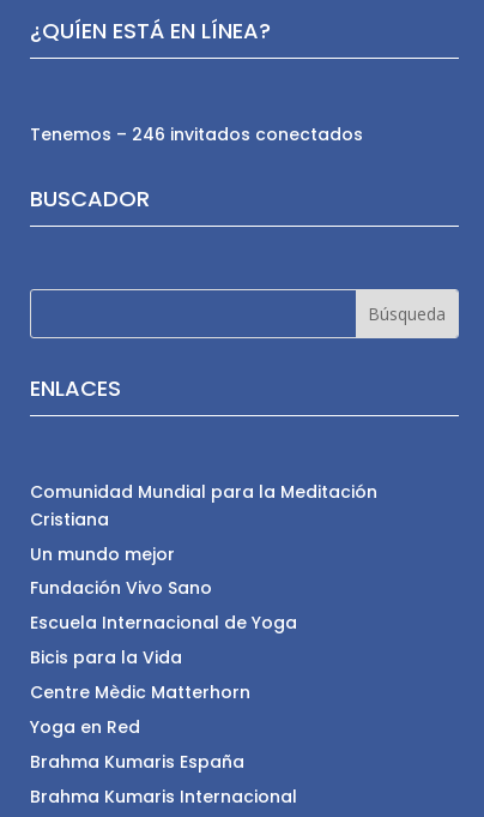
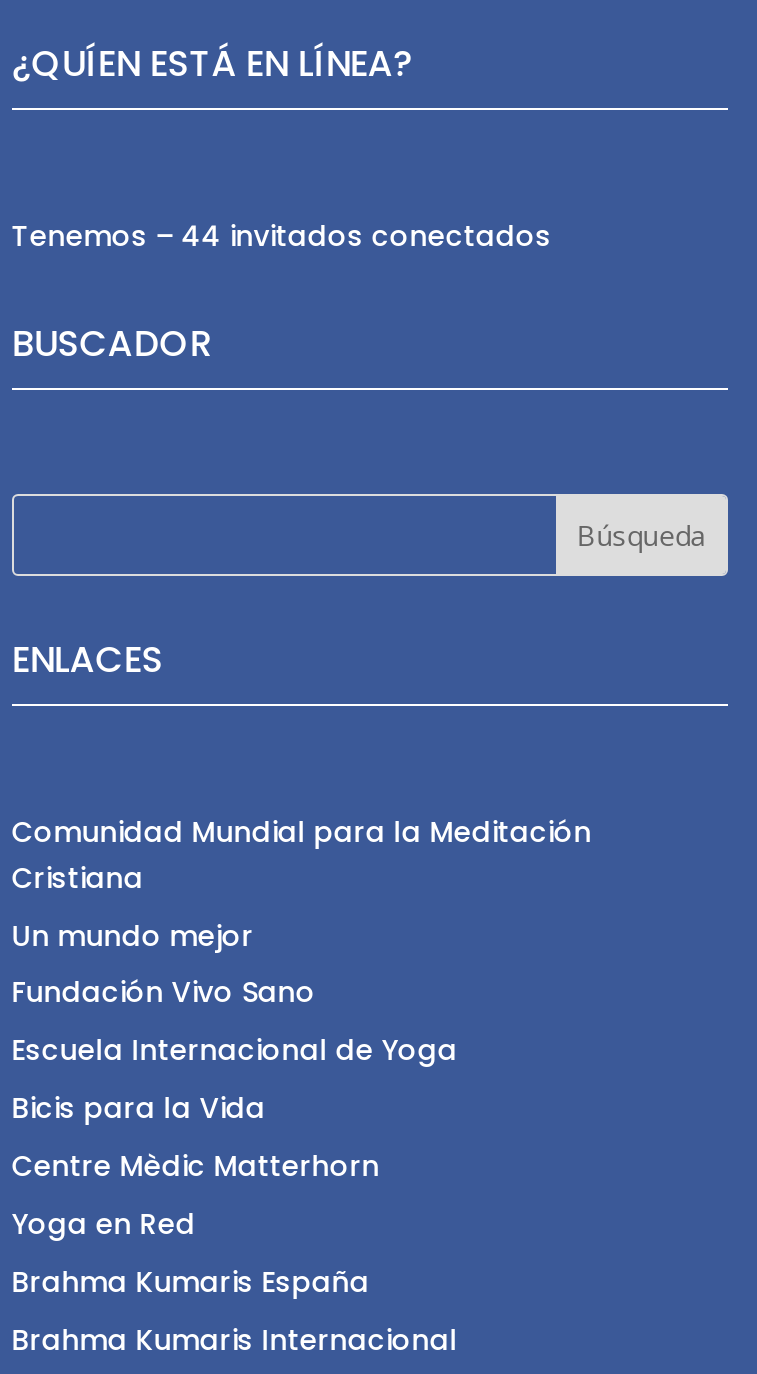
[30,122,363,146] Tenemos – 246 invitados conectados -> [12,216,552,256] Tenemos – 44 invitados conectados

